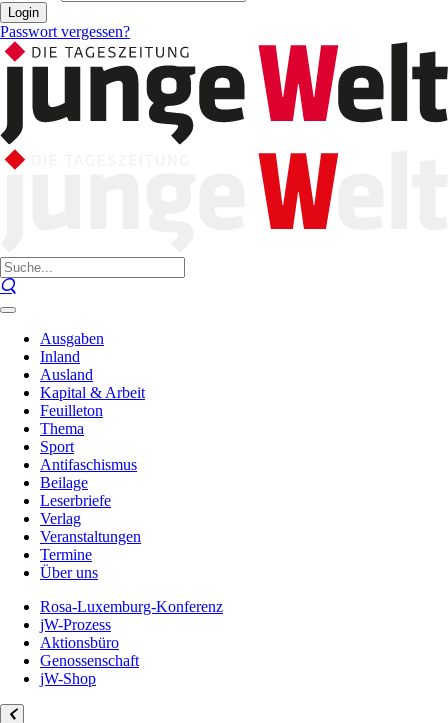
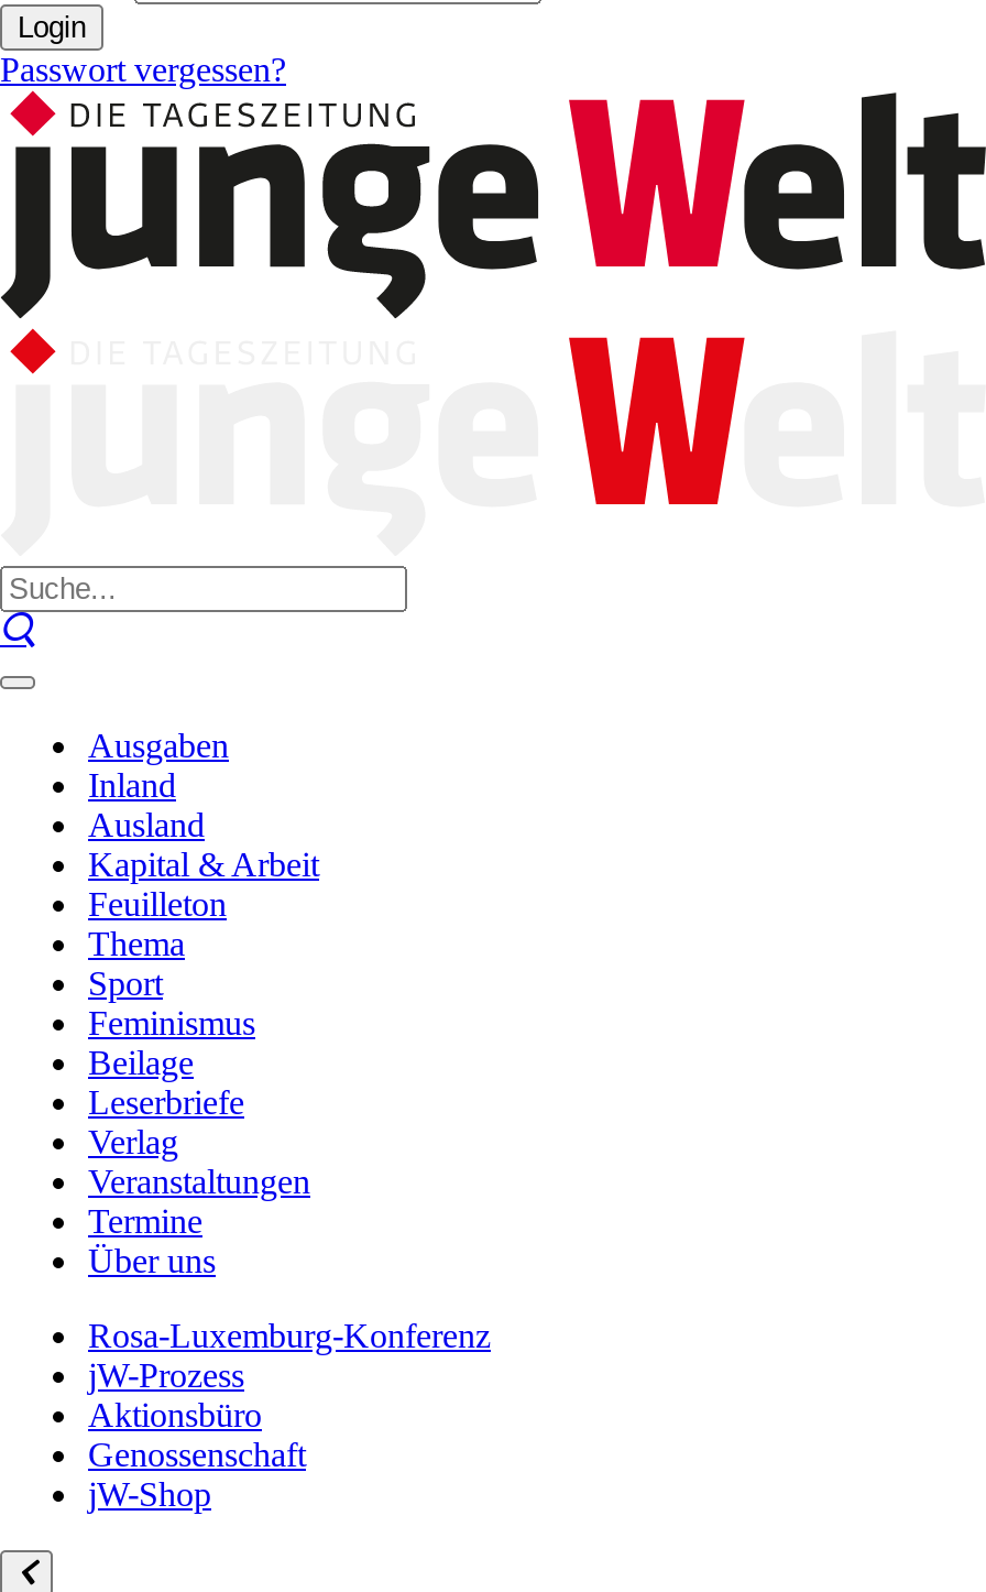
[40,456,137,473] Antifaschismus -> [88,1004,255,1042] Feminismus

